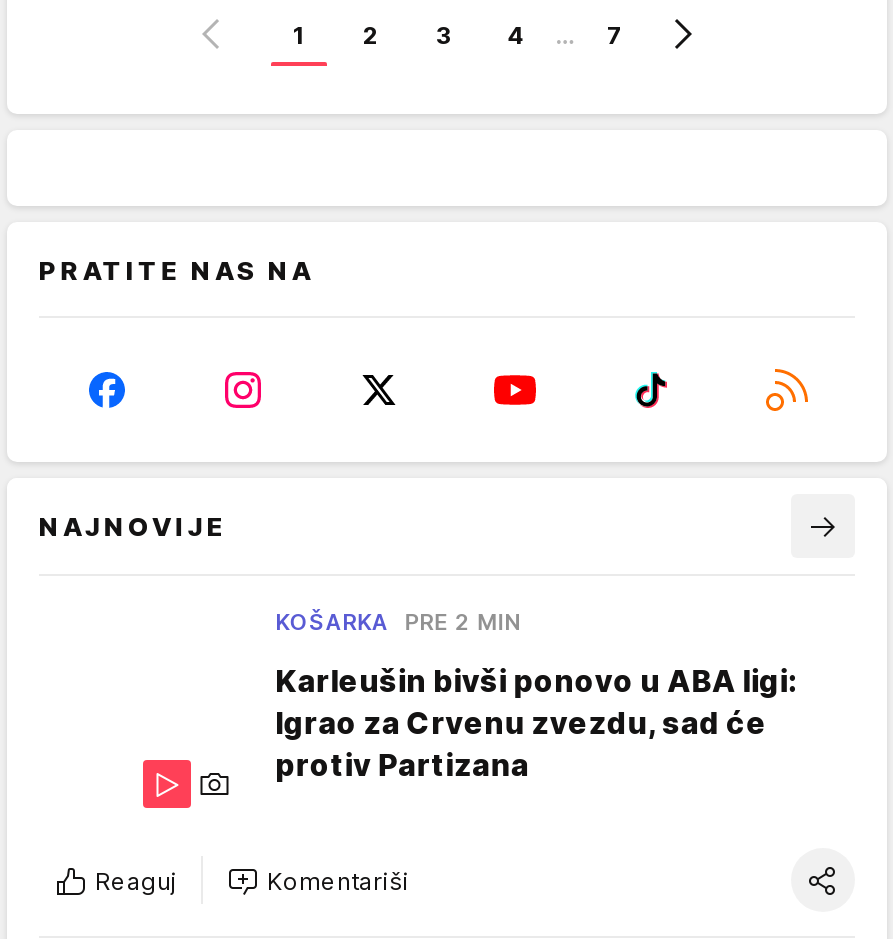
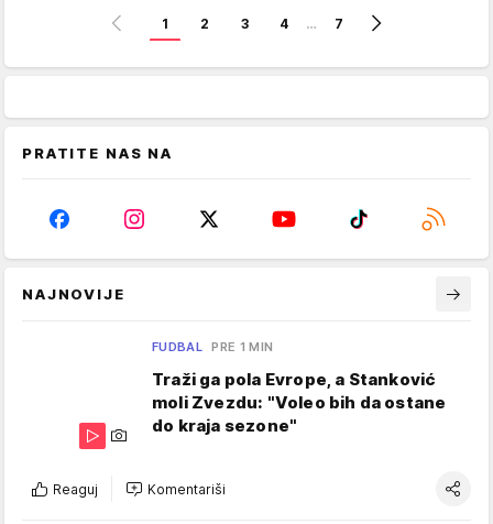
[275,608,521,636] KOŠARKA PRE 2 MIN -> [152,339,274,354] FUDBAL PRE 1 MIN
[275,662,798,784] Karleušin bivši ponovo u ABA ligi: | Igrao za Crvenu zvezdu, sad će | protiv Partizana -> [152,369,446,436] Traži ga pola Evrope, a Stanković | moli Zvezdu: "Voleo bih da ostane | do kraja sezone"

